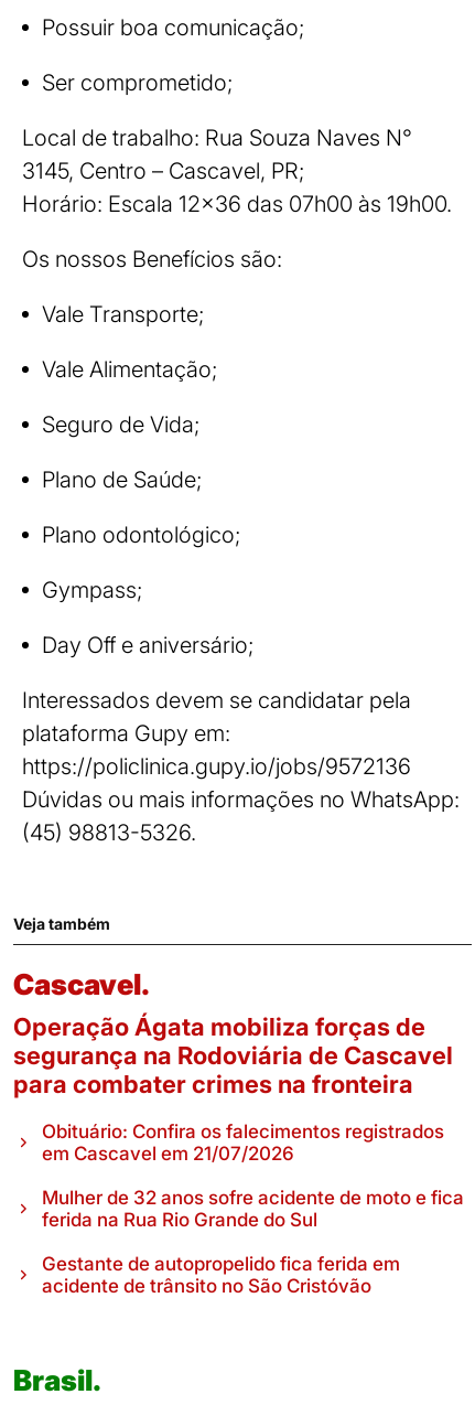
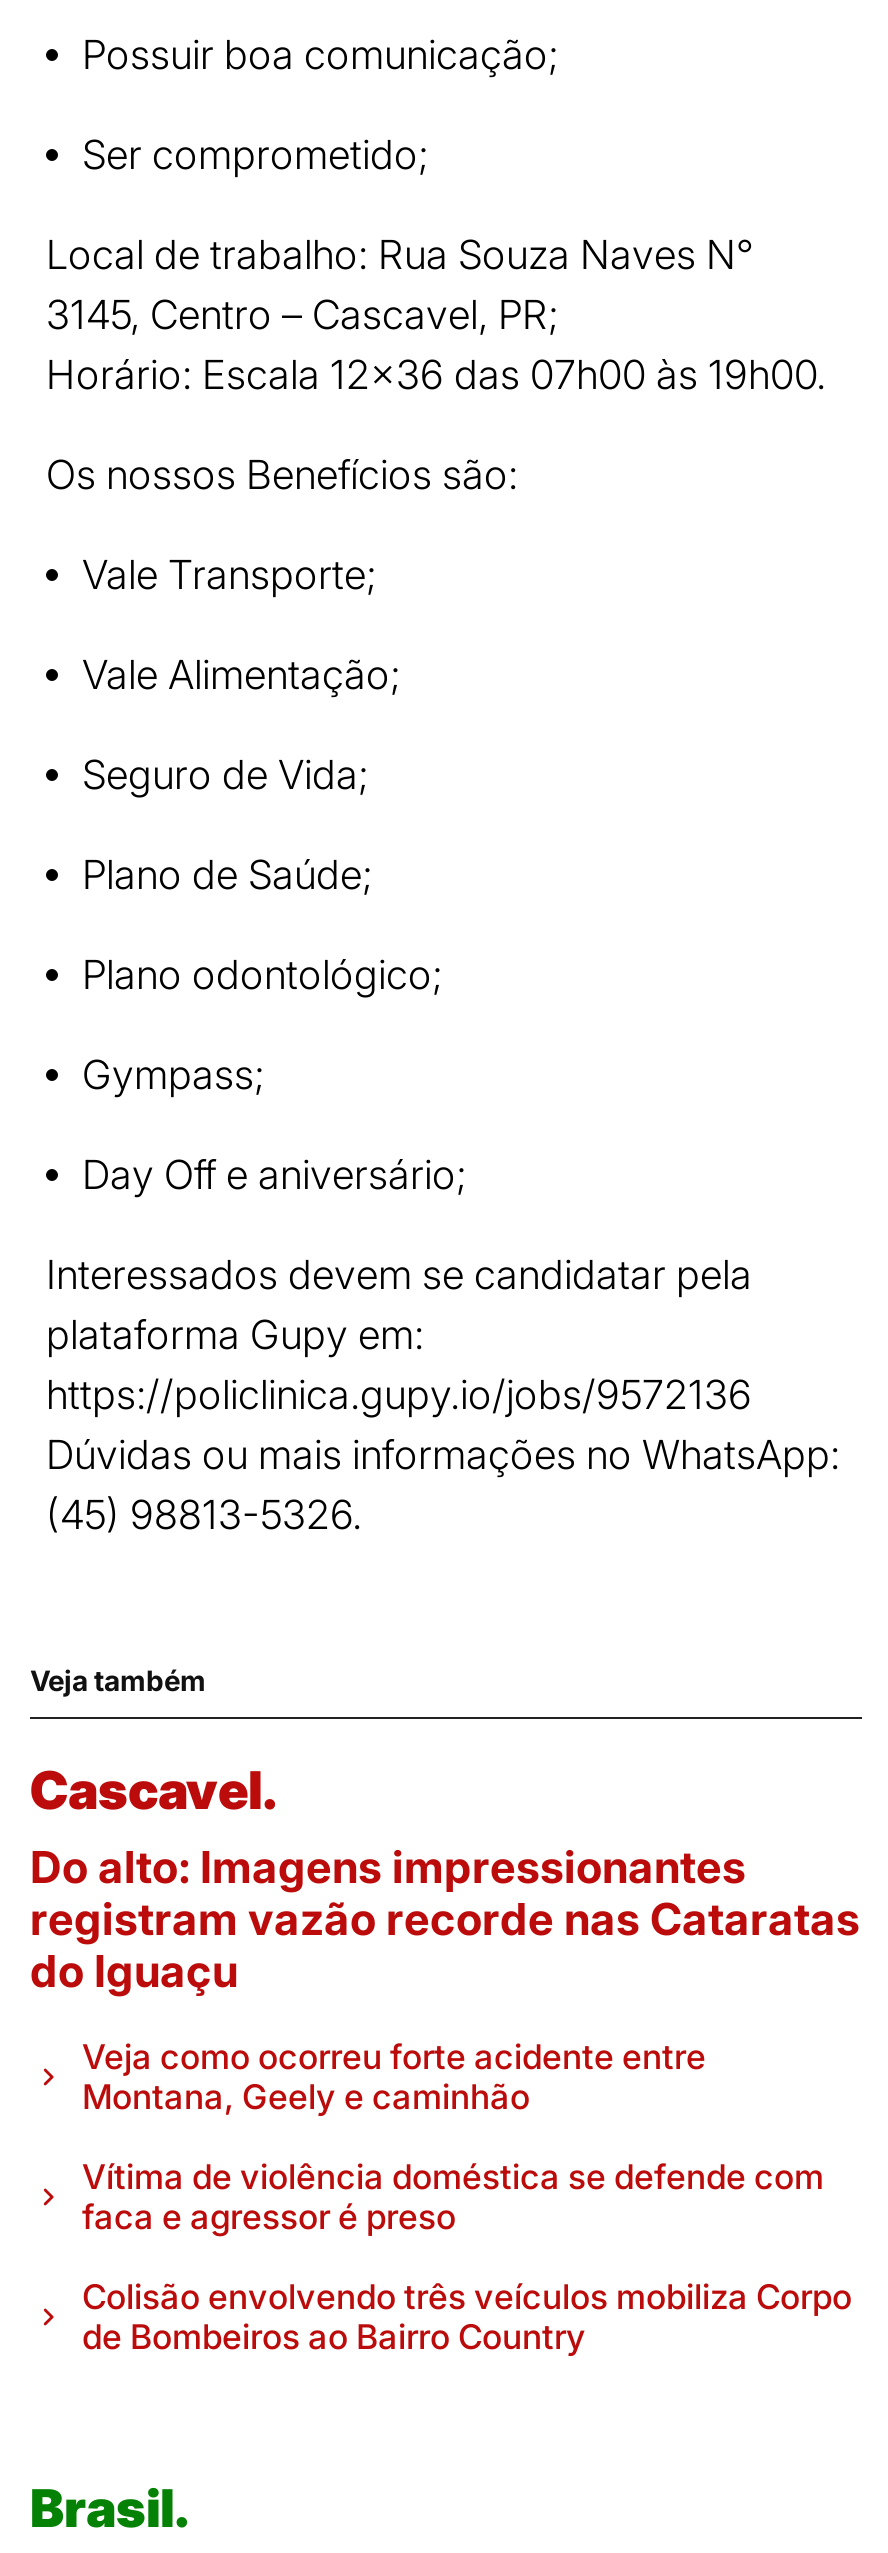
[13,1013,453,1099] Operação Ágata mobiliza forças de | segurança na Rodoviária de Cascavel | para combater crimes na fronteira -> [30,1841,860,1997] Do alto: Imagens impressionantes | registram vazão recorde nas Cataratas | do Iguaçu
[42,1121,444,1165] Obituário: Confira os falecimentos registrados | em Cascavel em 21/07/2026 -> [82,2037,706,2117] Veja como ocorreu forte acidente entre | Montana, Geely e caminhão
[42,1187,464,1231] Mulher de 32 anos sofre acidente de moto e fica | ferida na Rua Rio Grande do Sul -> [82,2157,824,2237] Vítima de violência doméstica se defende com | faca e agressor é preso
[42,1253,400,1297] Gestante de autopropelido fica ferida em | acidente de trânsito no São Cristóvão -> [82,2277,852,2357] Colisão envolvendo três veículos mobiliza Corpo | de Bombeiros ao Bairro Country

